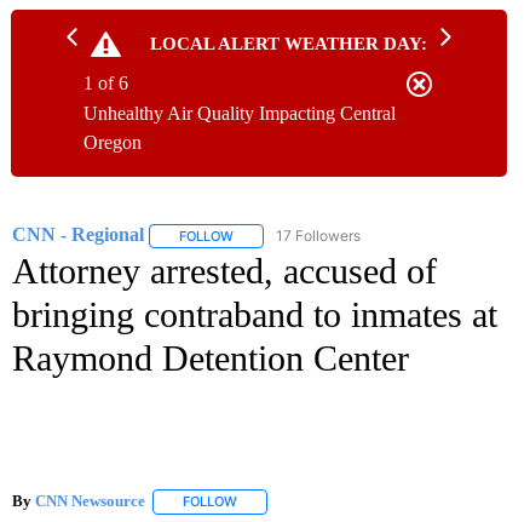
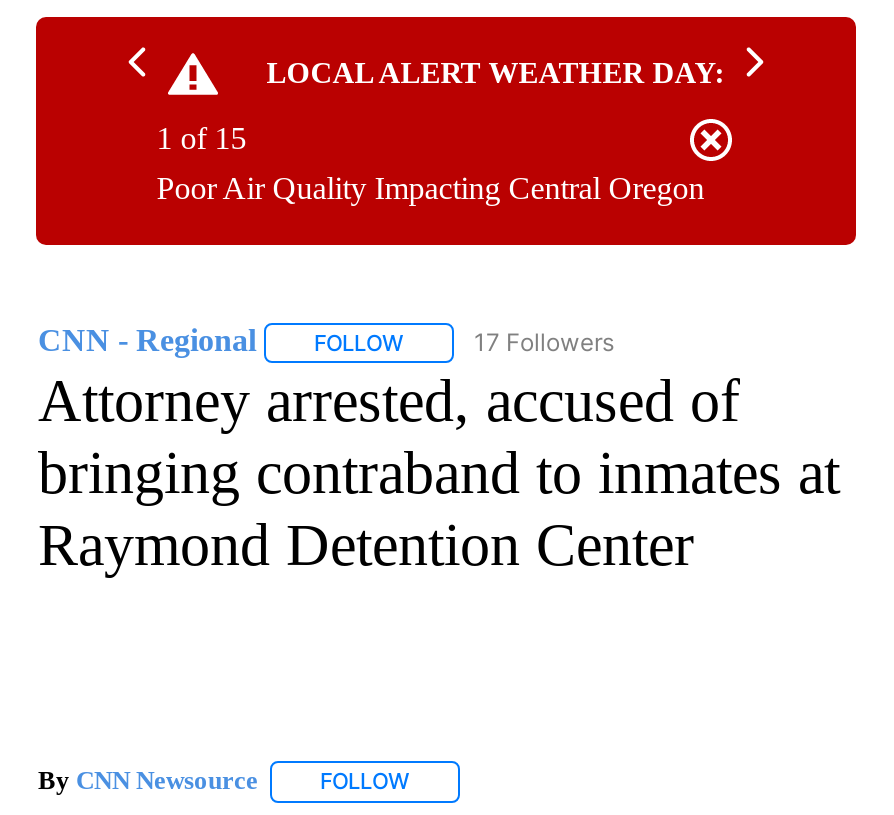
[84,73,129,93] 1 of 6 -> [156,121,246,155] 1 of 15
[84,103,396,153] Unhealthy Air Quality Impacting Central | Oregon -> [156,171,704,205] Poor Air Quality Impacting Central Oregon

